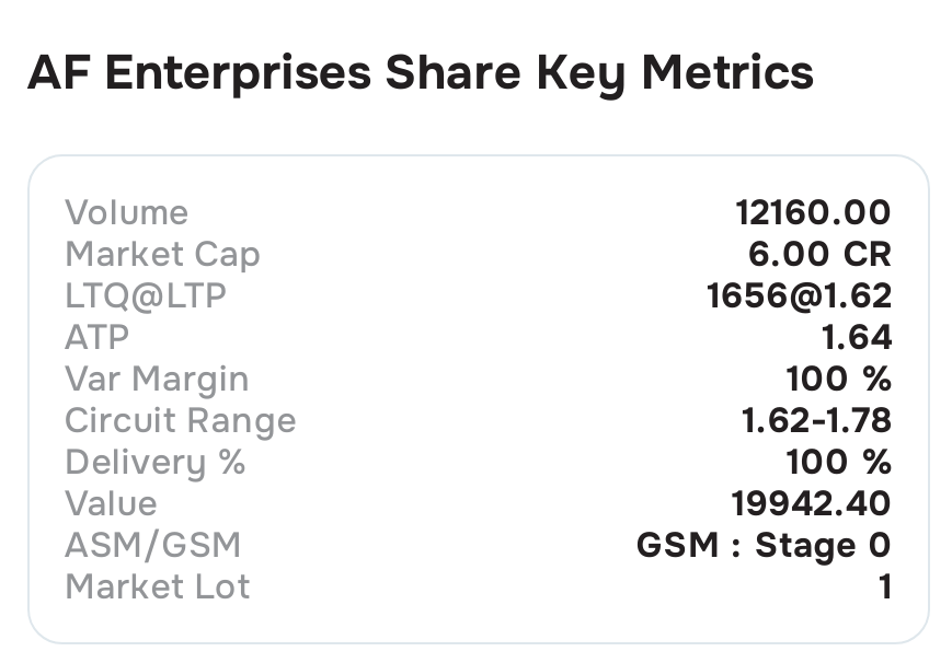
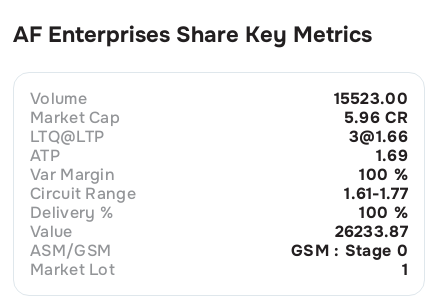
[736,189,893,235] 12160.00 -> [333,87,408,108] 15523.00
[748,231,893,277] 6.00 CR -> [344,106,408,127] 5.96 CR
[707,272,893,318] 1656@1.62 -> [349,125,408,146] 3@1.66
[822,314,893,360] 1.64 -> [376,144,408,165] 1.69
[742,397,893,443] 1.62-1.78 -> [344,182,408,203] 1.61-1.77
[732,480,893,526] 19942.40 -> [334,220,408,241] 26233.87

